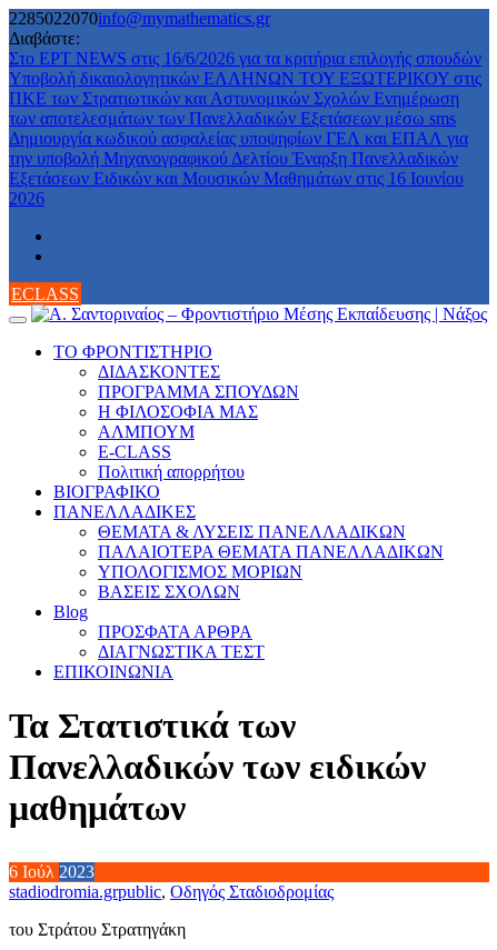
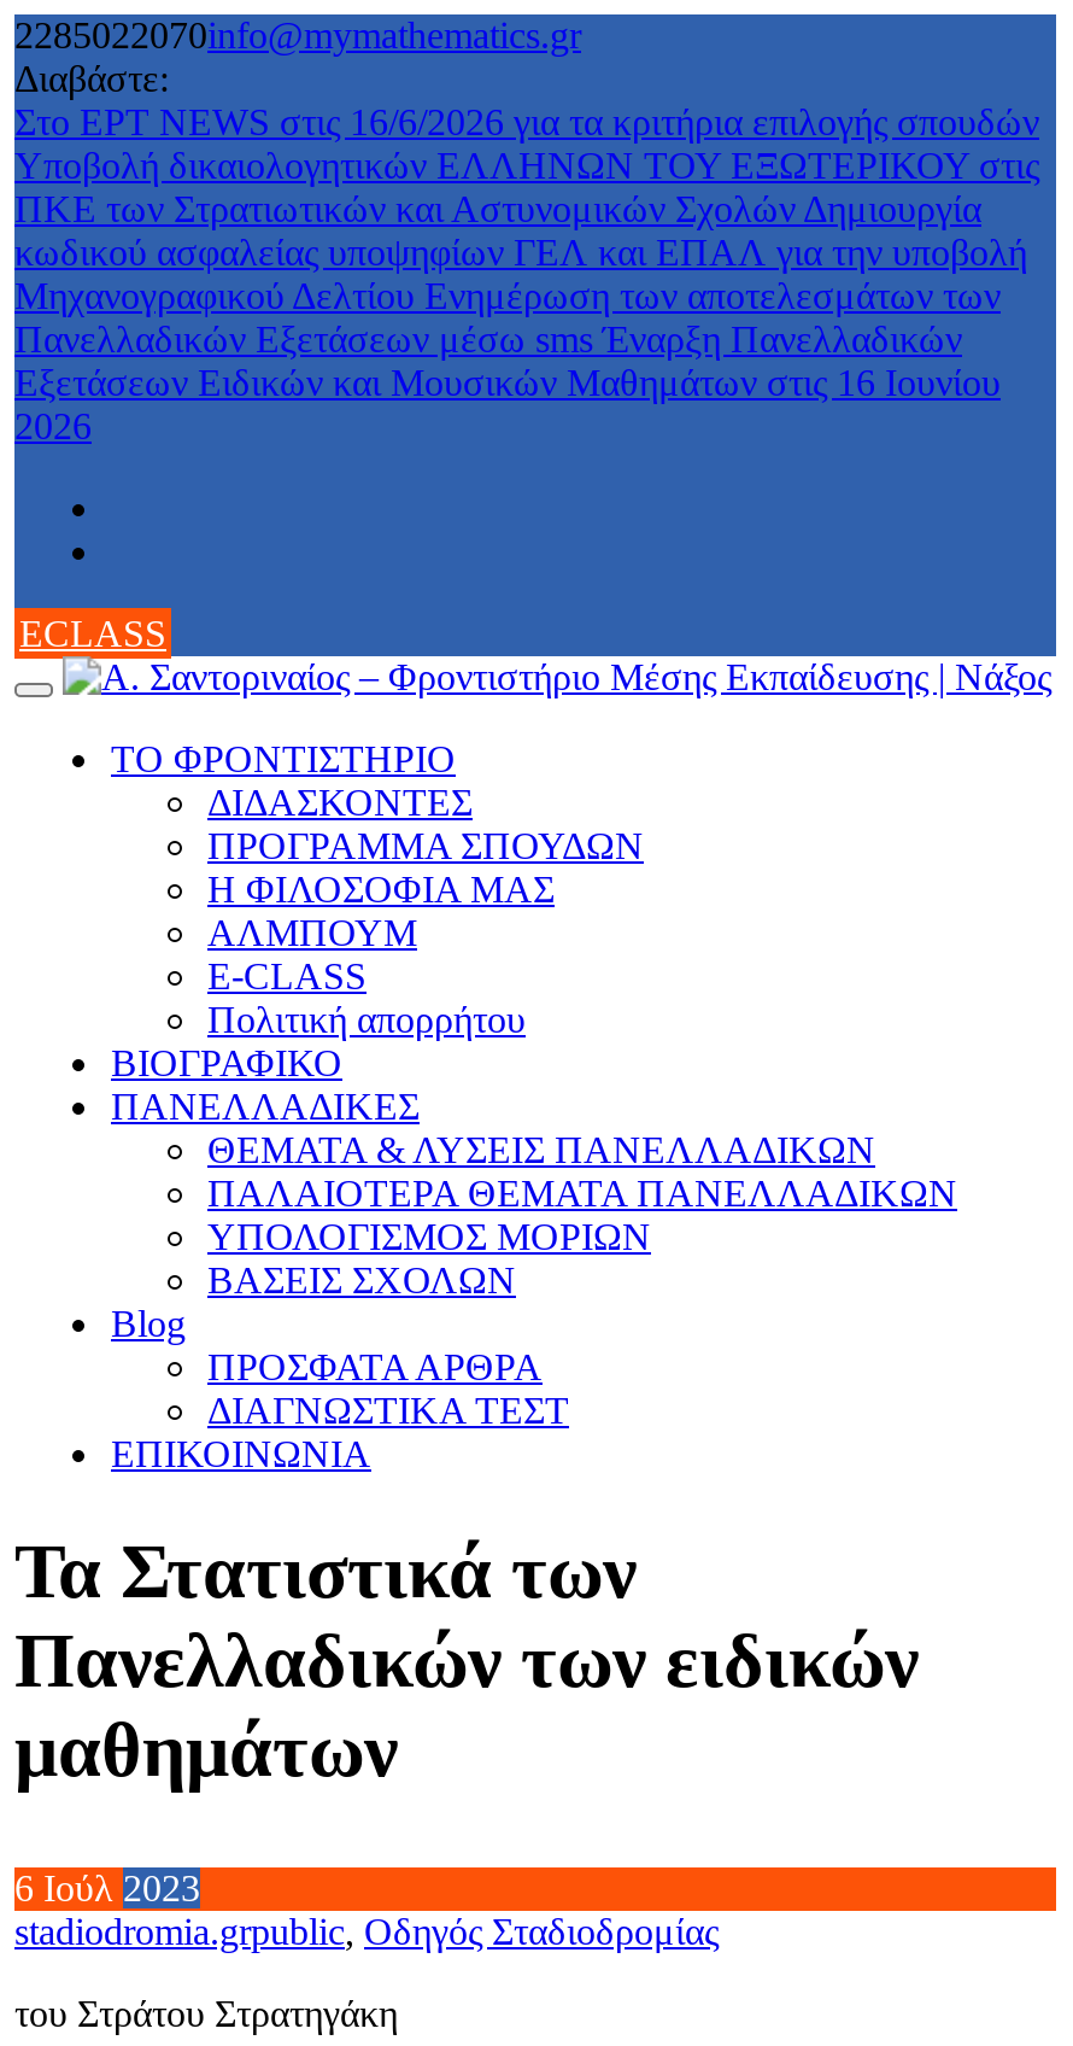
[9,89,468,168] ΠΚΕ των Στρατιωτικών και Αστυνομικών Σχολών Ενημέρωση | των αποτελεσμάτων των Πανελλαδικών Εξετάσεων μέσω sms | Δημιουργία κωδικού ασφαλείας υποψηφίων ΓΕΛ και ΕΠΑΛ για | την υποβολή Μηχανογραφικού Δελτίου Έναρξη Πανελλαδικών -> [14,188,1027,359] ΠΚΕ των Στρατιωτικών και Αστυνομικών Σχολών Δημιουργία | κωδικού ασφαλείας υποψηφίων ΓΕΛ και ΕΠΑΛ για την υποβολή | Μηχανογραφικού Δελτίου Ενημέρωση των αποτελεσμάτων των | Πανελλαδικών Εξετάσεων μέσω sms Έναρξη Πανελλαδικών

